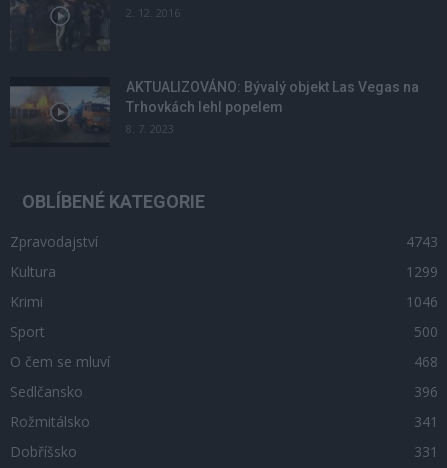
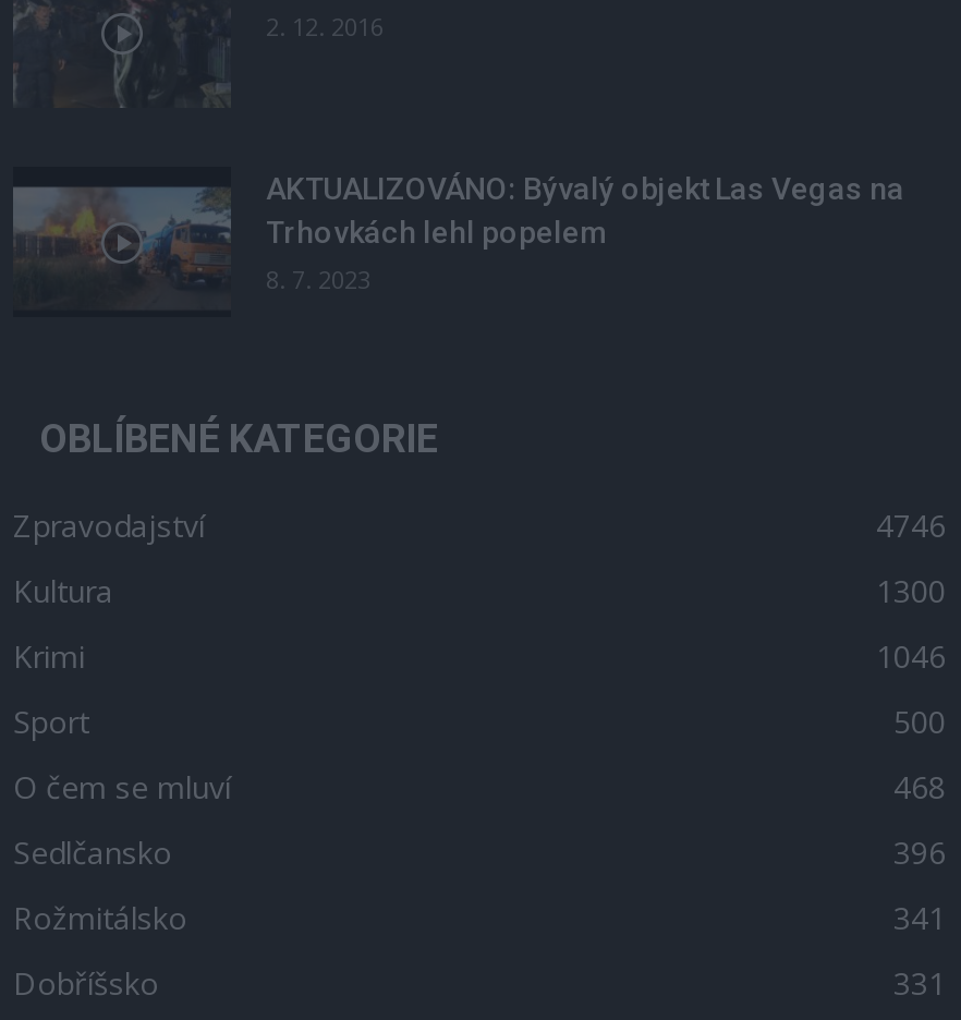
[406,232,438,251] 4743 -> [876,505,946,547] 4746
[406,262,438,281] 1299 -> [876,571,946,612] 1300

